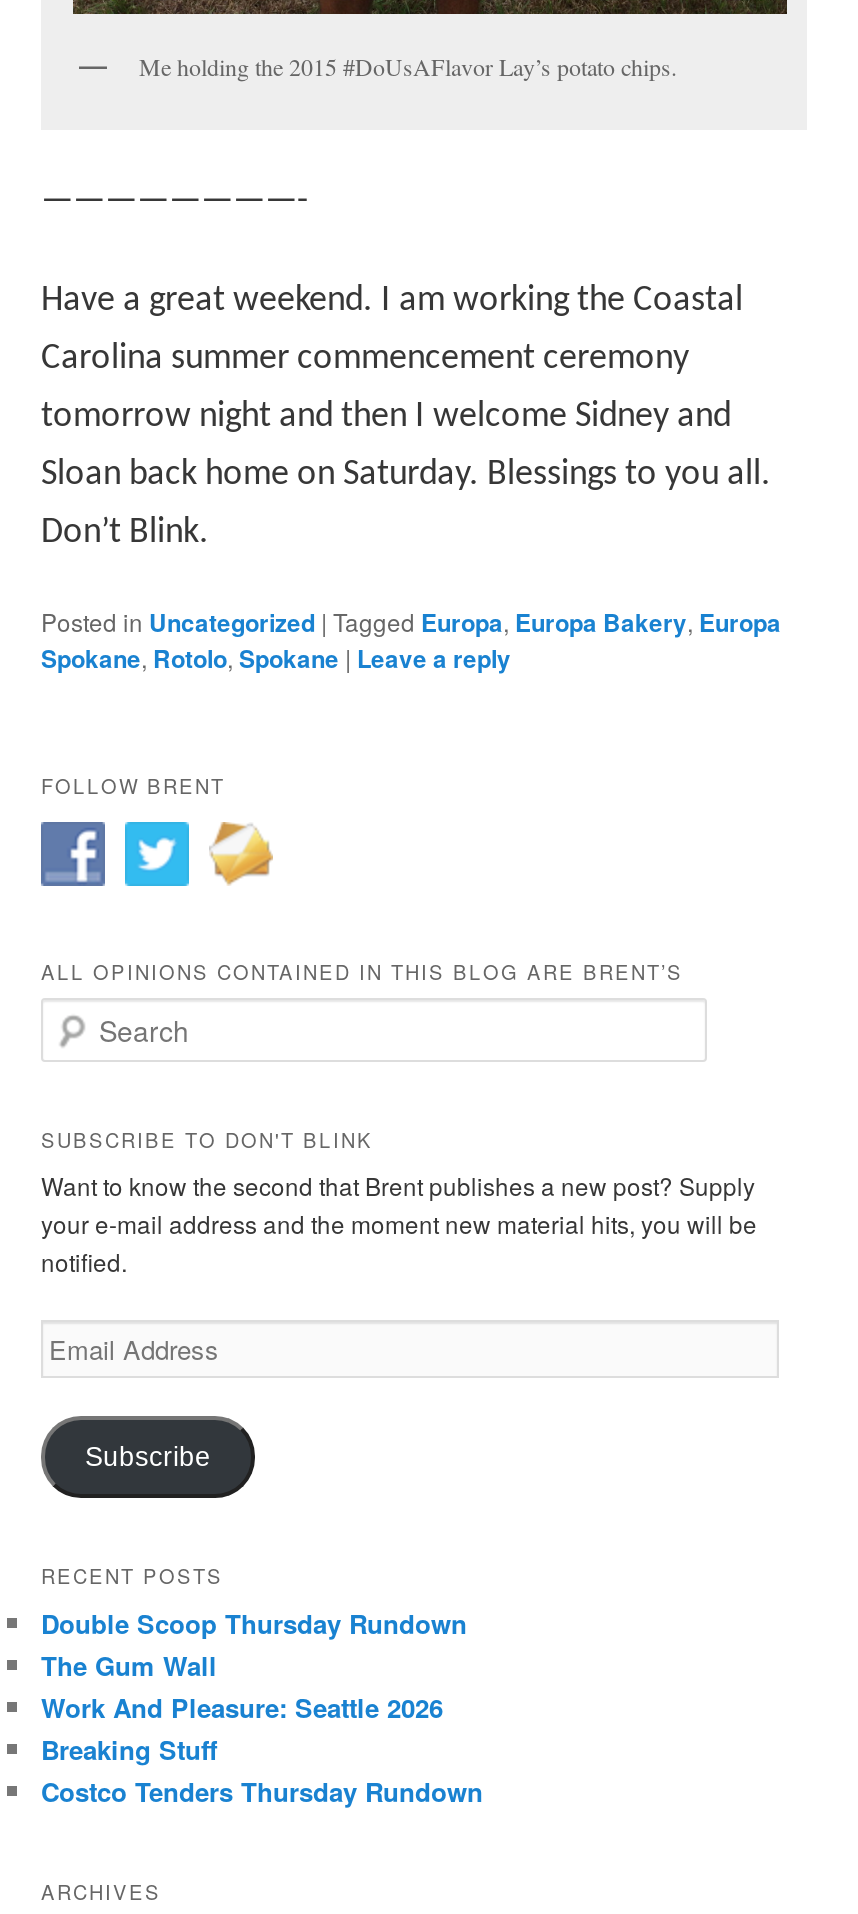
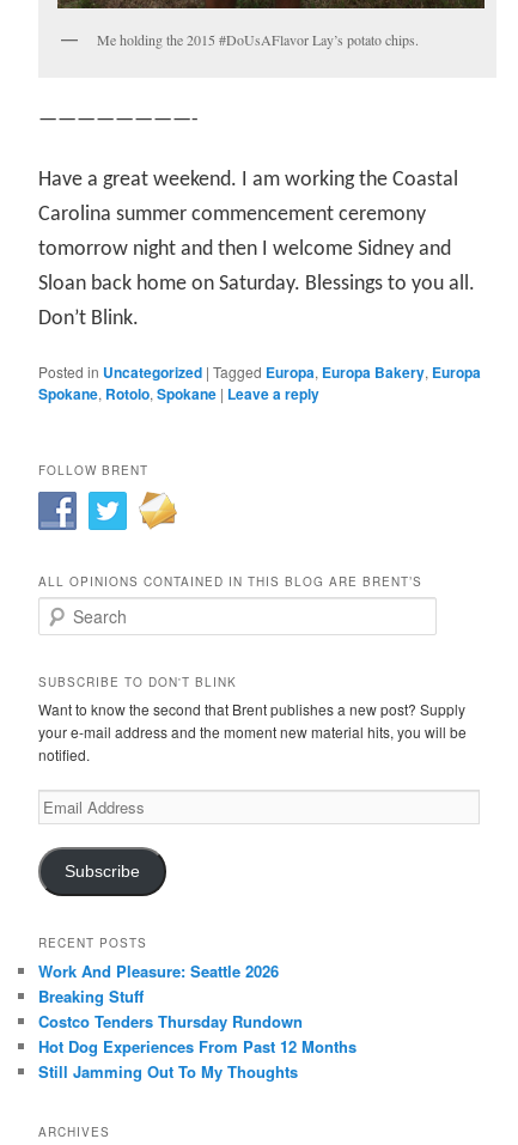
[41,1605,467,1685] Double Scoop Thursday Rundown | The Gum Wall -> none
moved [41,1689,483,1811] -> [38,960,303,1033]: Work And Pleasure: Seattle 2026 | Breaking Stuff | Costco Tenders Thursday Rundown
none -> [38,1036,356,1083] Hot Dog Experiences From Past 12 Months | Still Jamming Out To My Thoughts

